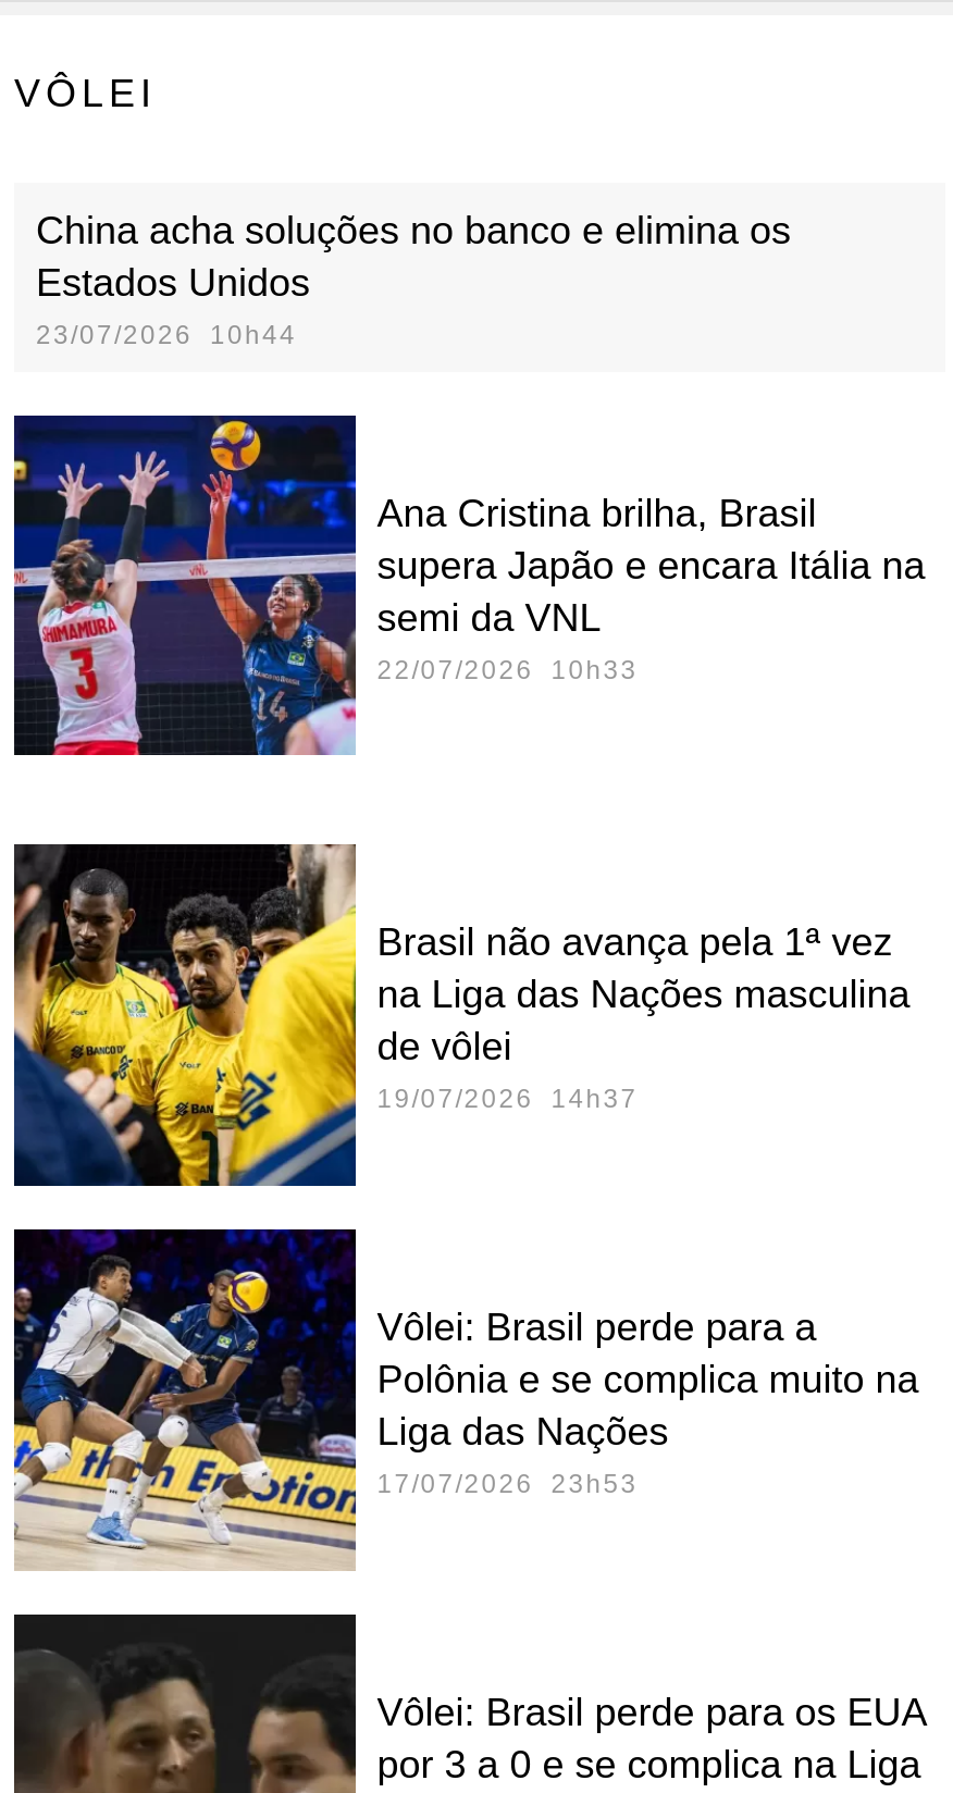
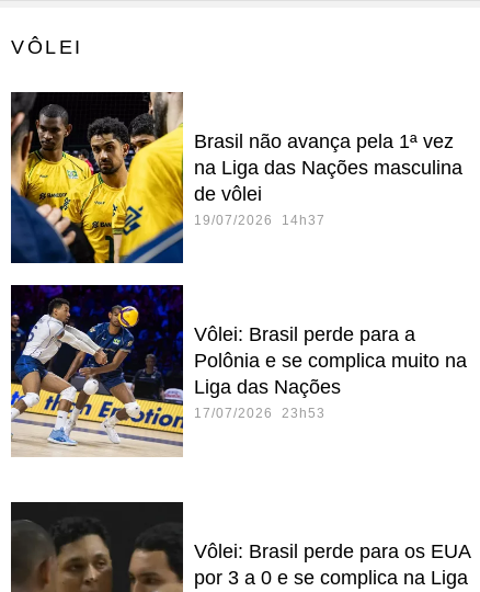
[36,208,791,350] China acha soluções no banco e elimina os | Estados Unidos | 23/07/2026 10h44 -> none
[12,413,925,757] [image] | Ana Cristina brilha, Brasil | supera Japão e encara Itália na | semi da VNL | 22/07/2026 10h33 -> none
moved [10,840,919,1499] -> [9,89,467,421]: [image] | Brasil não avança pela 1ª vez | na Liga das Nações masculina | ... | Liga das Nações | 17/07/2026 23h53

